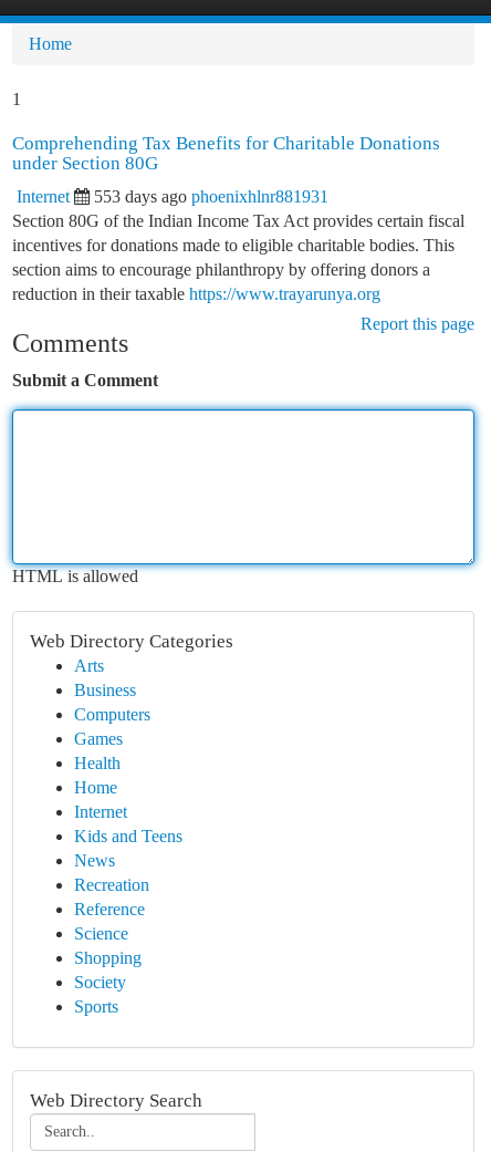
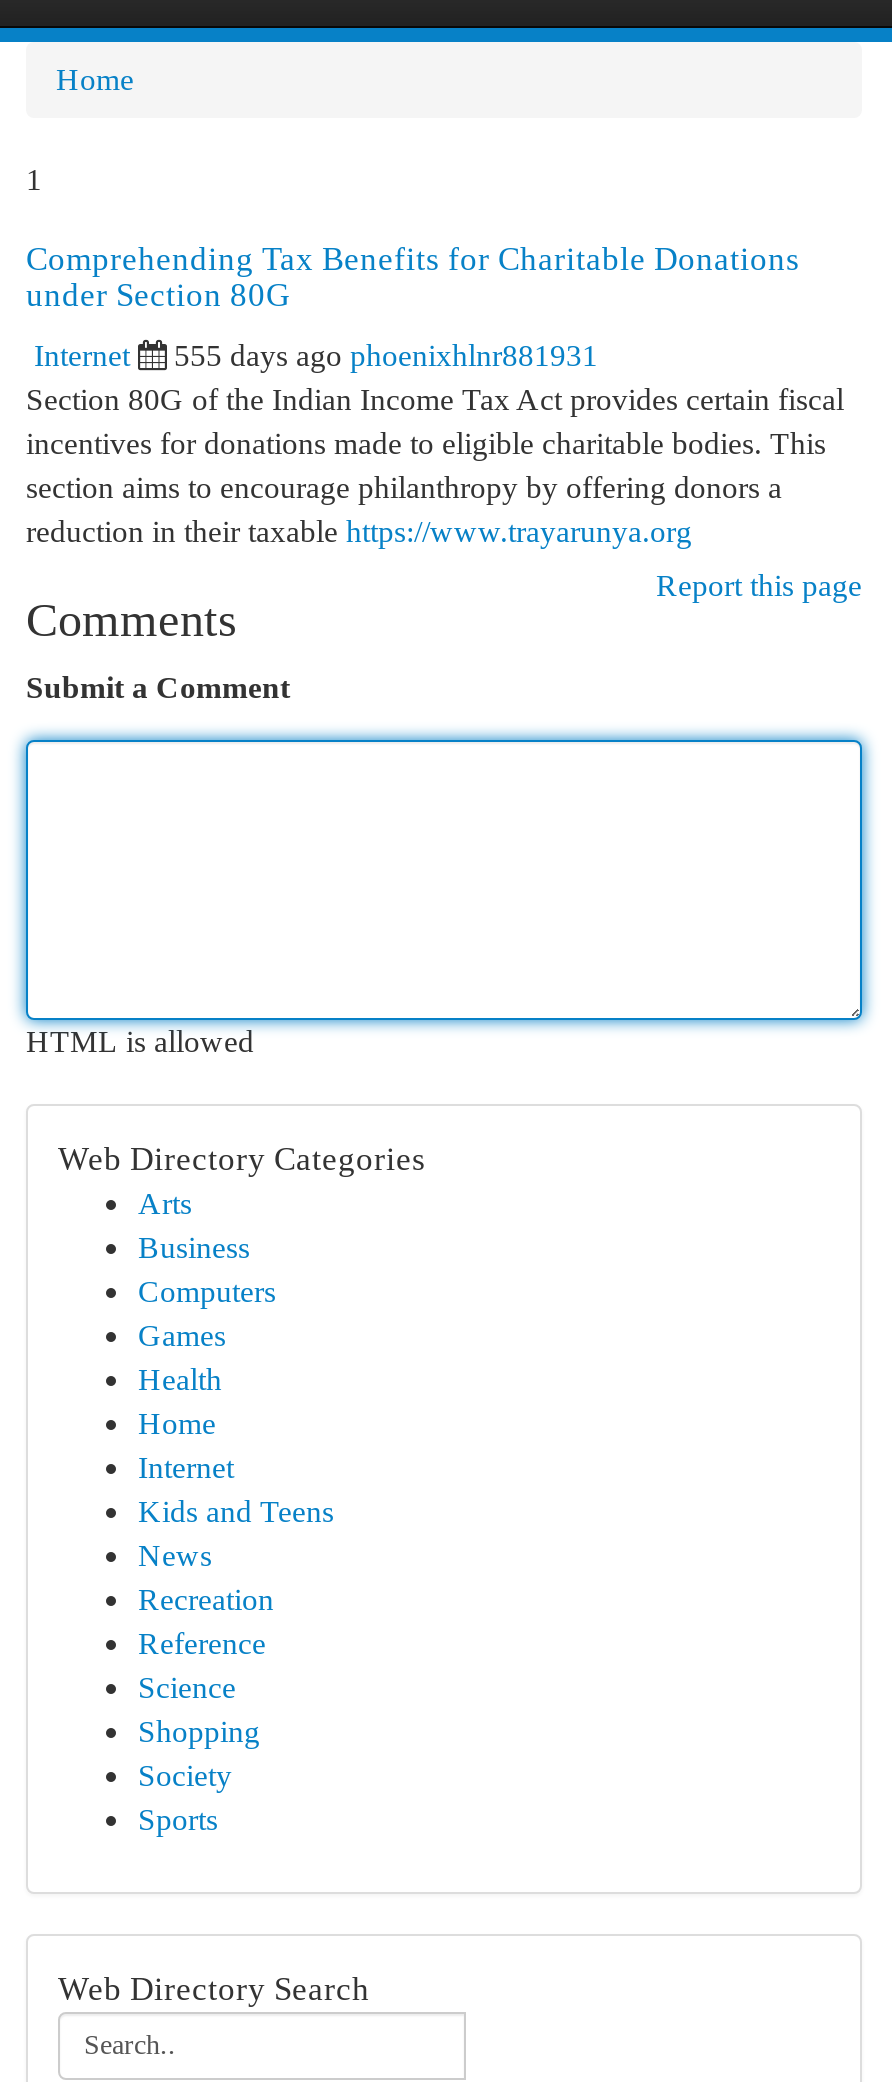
[94,187,328,206] 553 days ago phoenixhlnr881931 -> [174,338,598,372] 555 days ago phoenixhlnr881931

